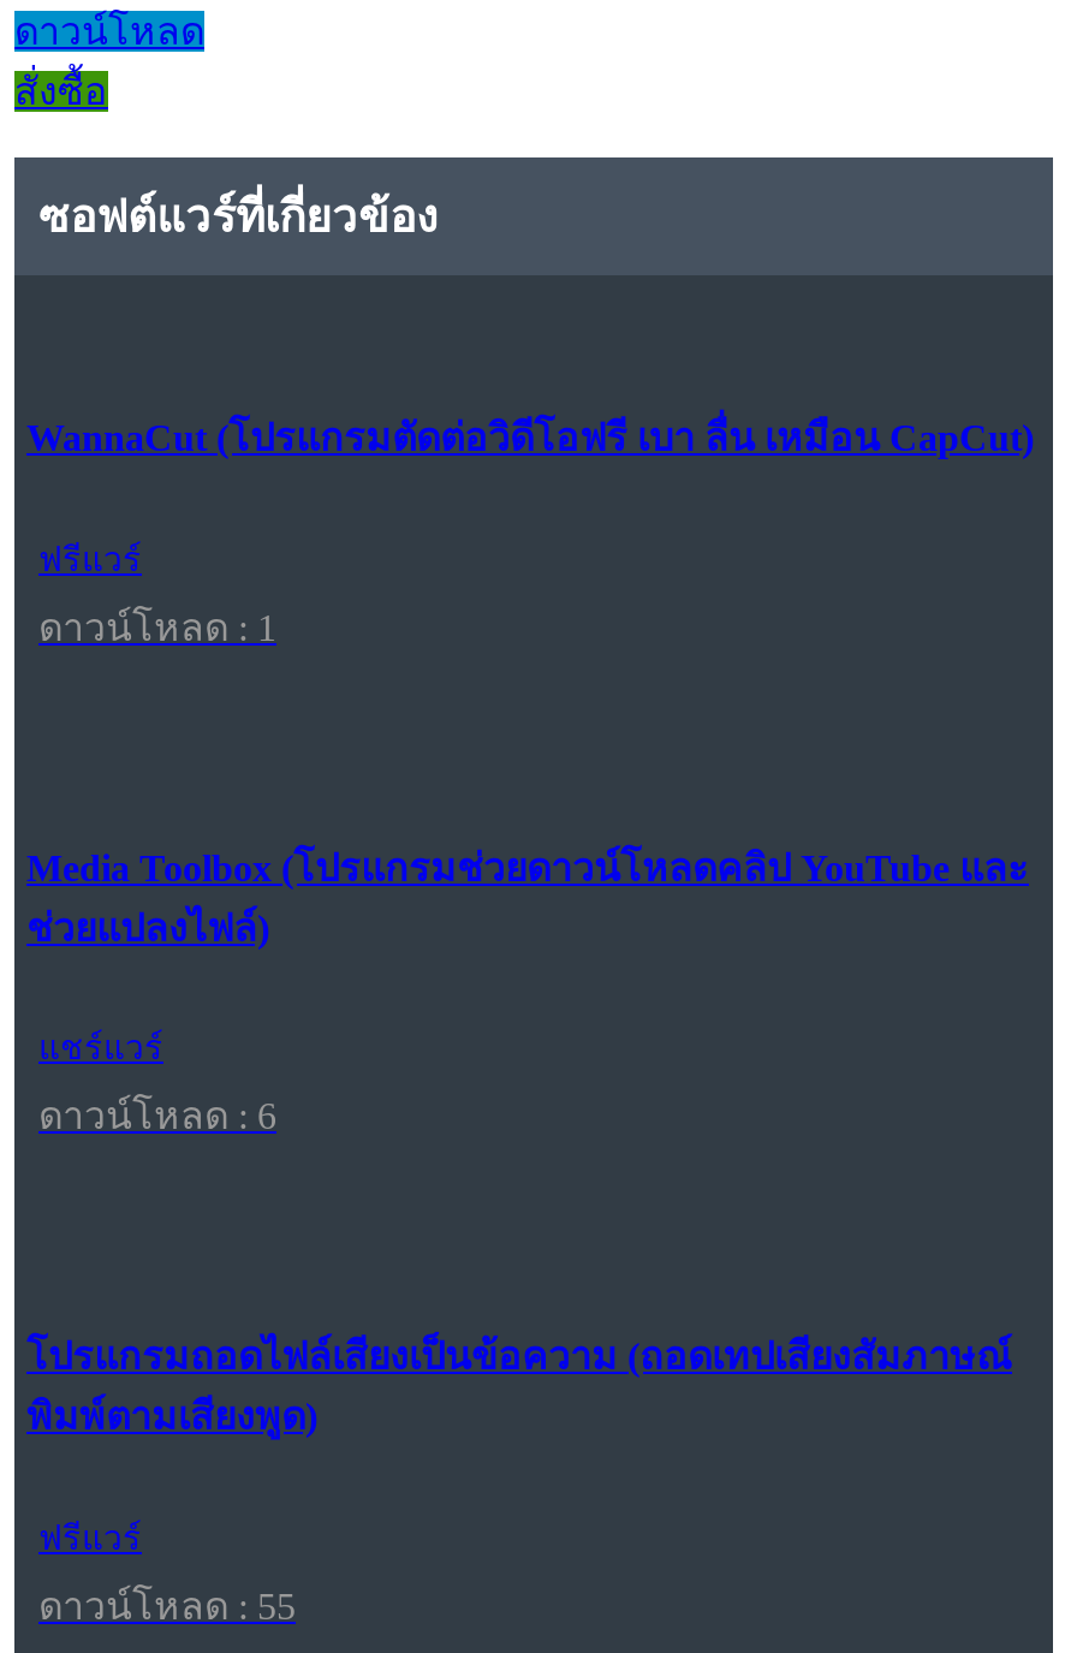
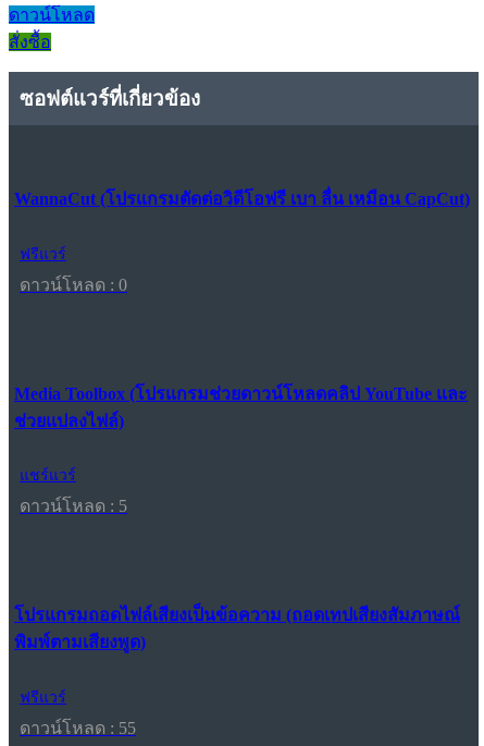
[38,606,276,647] ดาวน์โหลด : 1 -> [20,275,127,294] ดาวน์โหลด : 0
[38,1095,276,1136] ดาวน์โหลด : 6 -> [20,497,127,515] ดาวน์โหลด : 5

